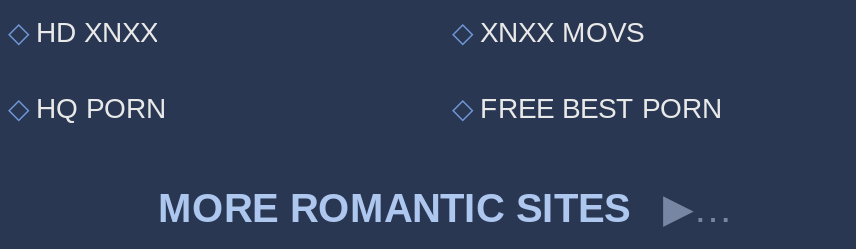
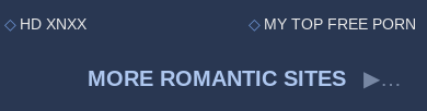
[36,16,722,124] XNXX MOVS | HQ PORN | FREE BEST PORN -> [263,15,416,33] MY TOP FREE PORN

